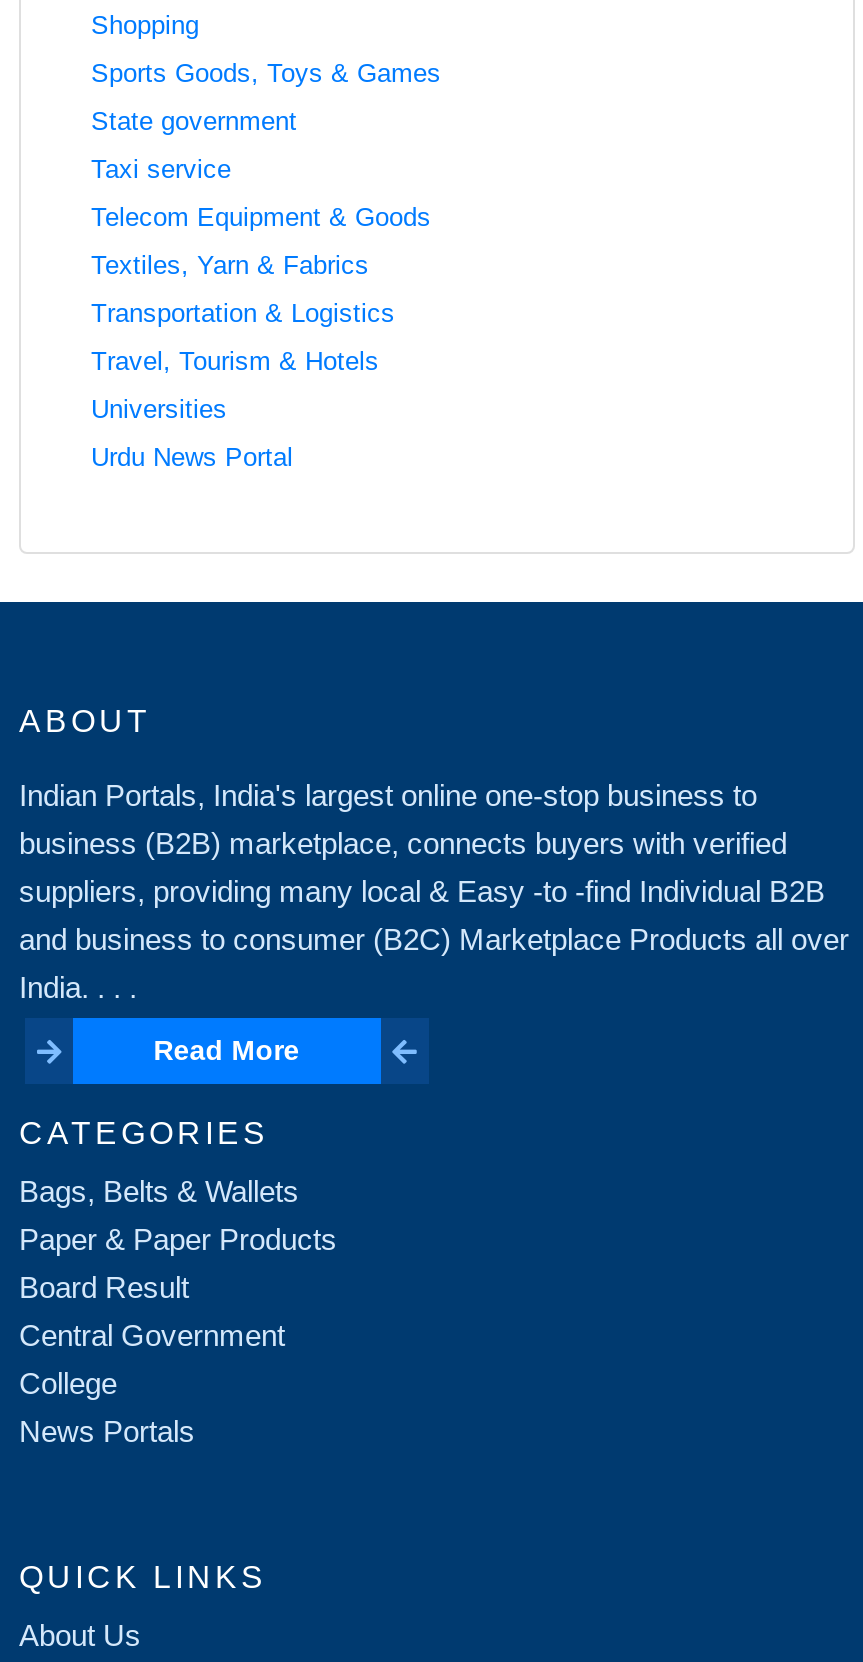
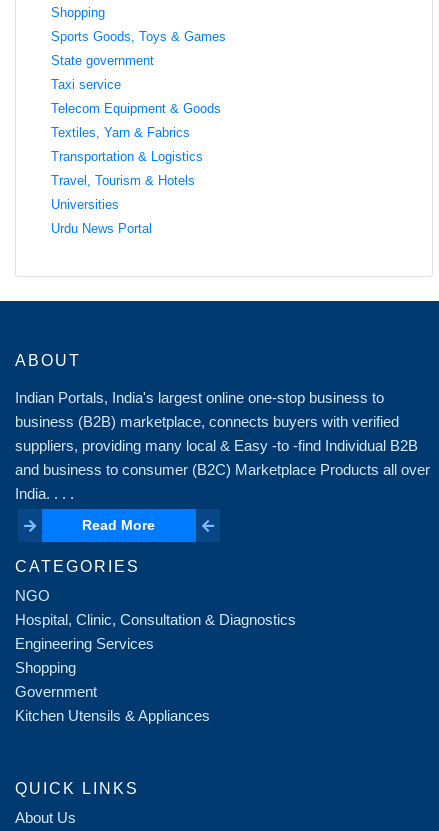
[19,1174,337,1448] Bags, Belts & Wallets | Paper & Paper Products | Board Result | Central Government | College | News Portals -> [15,587,296,724] NGO | Hospital, Clinic, Consultation & Diagnostics | Engineering Services | Shopping | Government | Kitchen Utensils & Appliances

